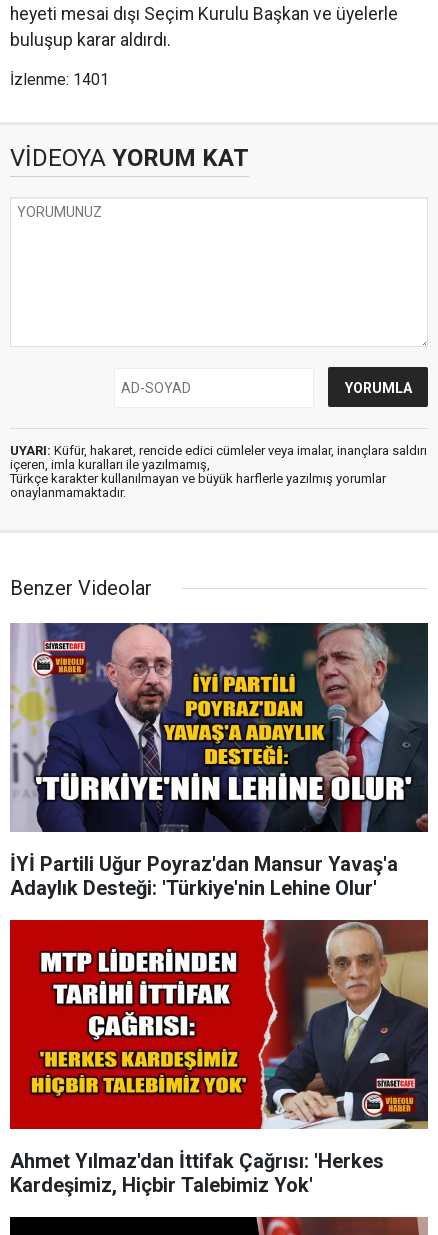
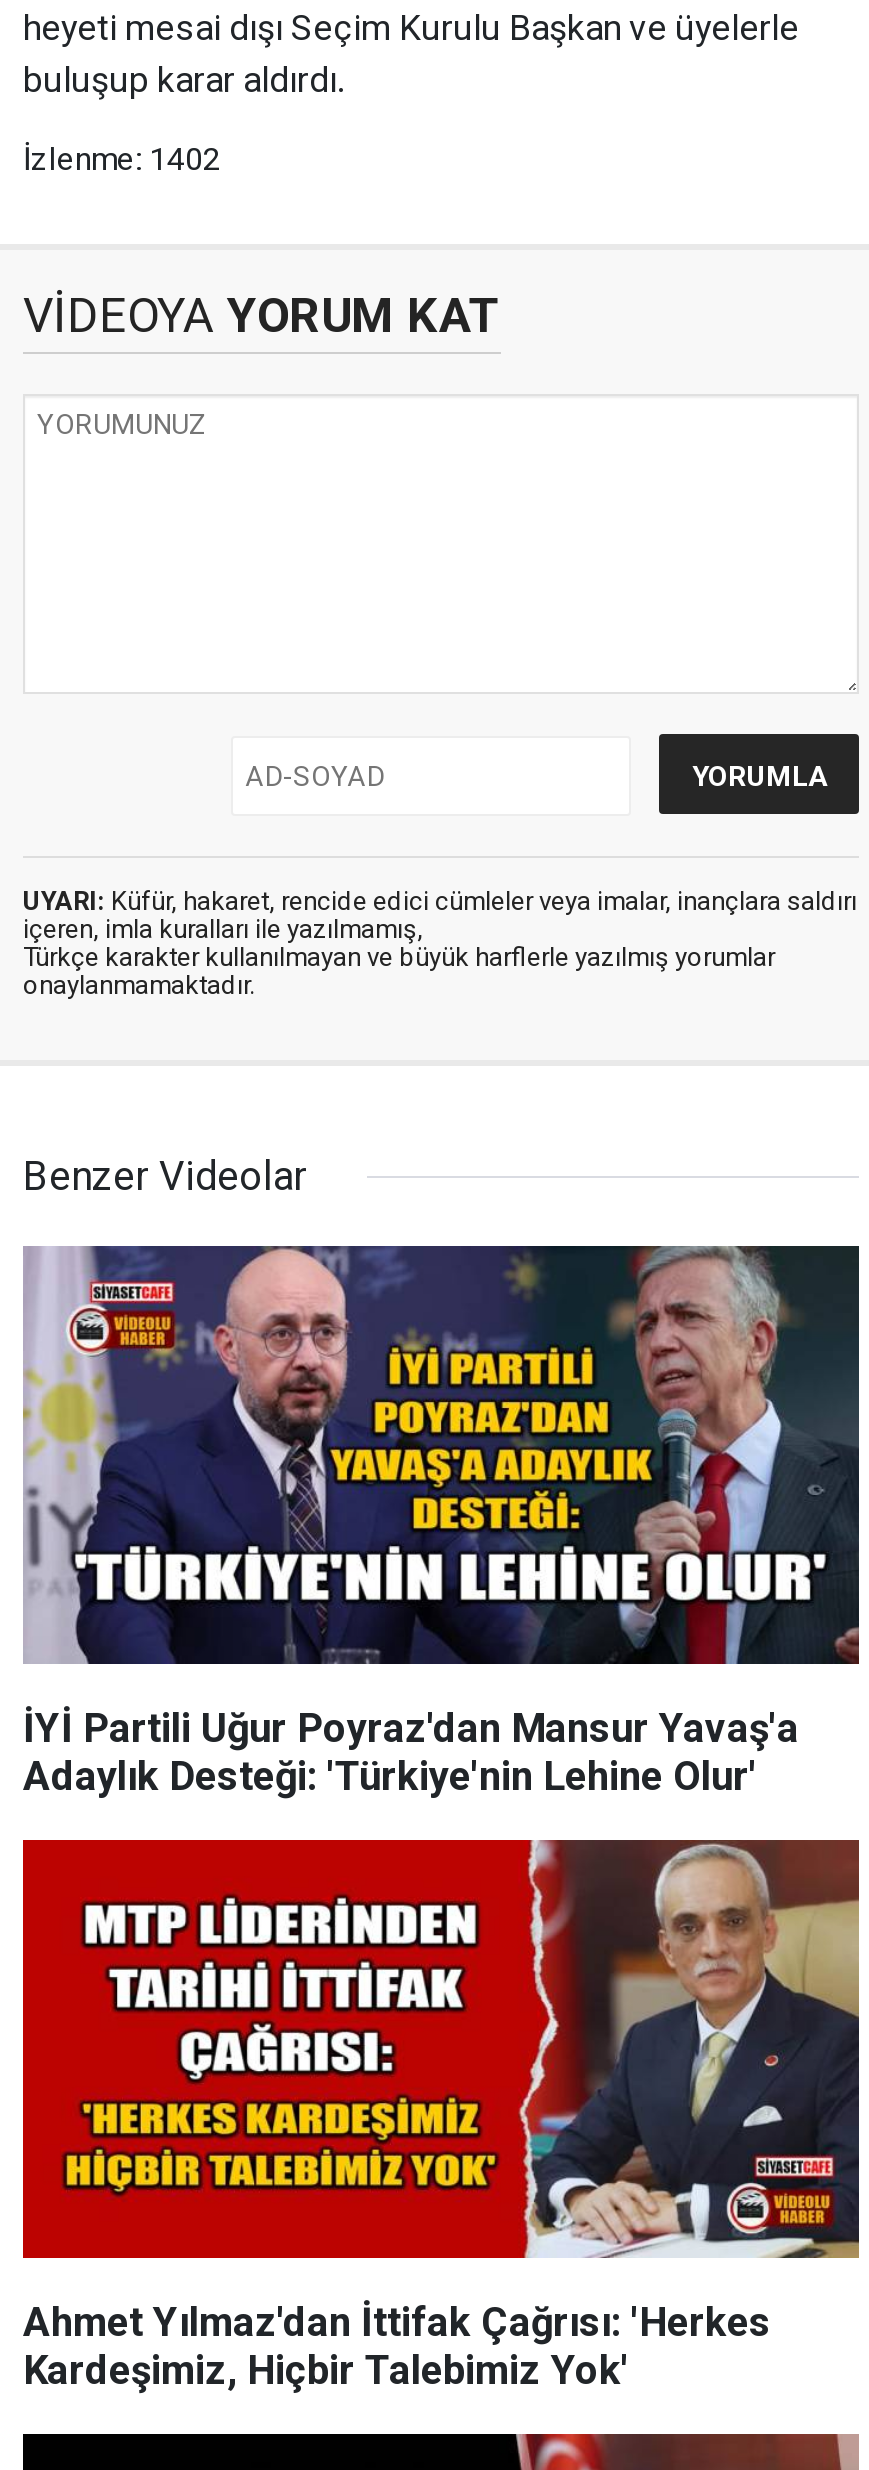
[10,70,109,89] İzlenme: 1401 -> [23,140,221,178] İzlenme: 1402

